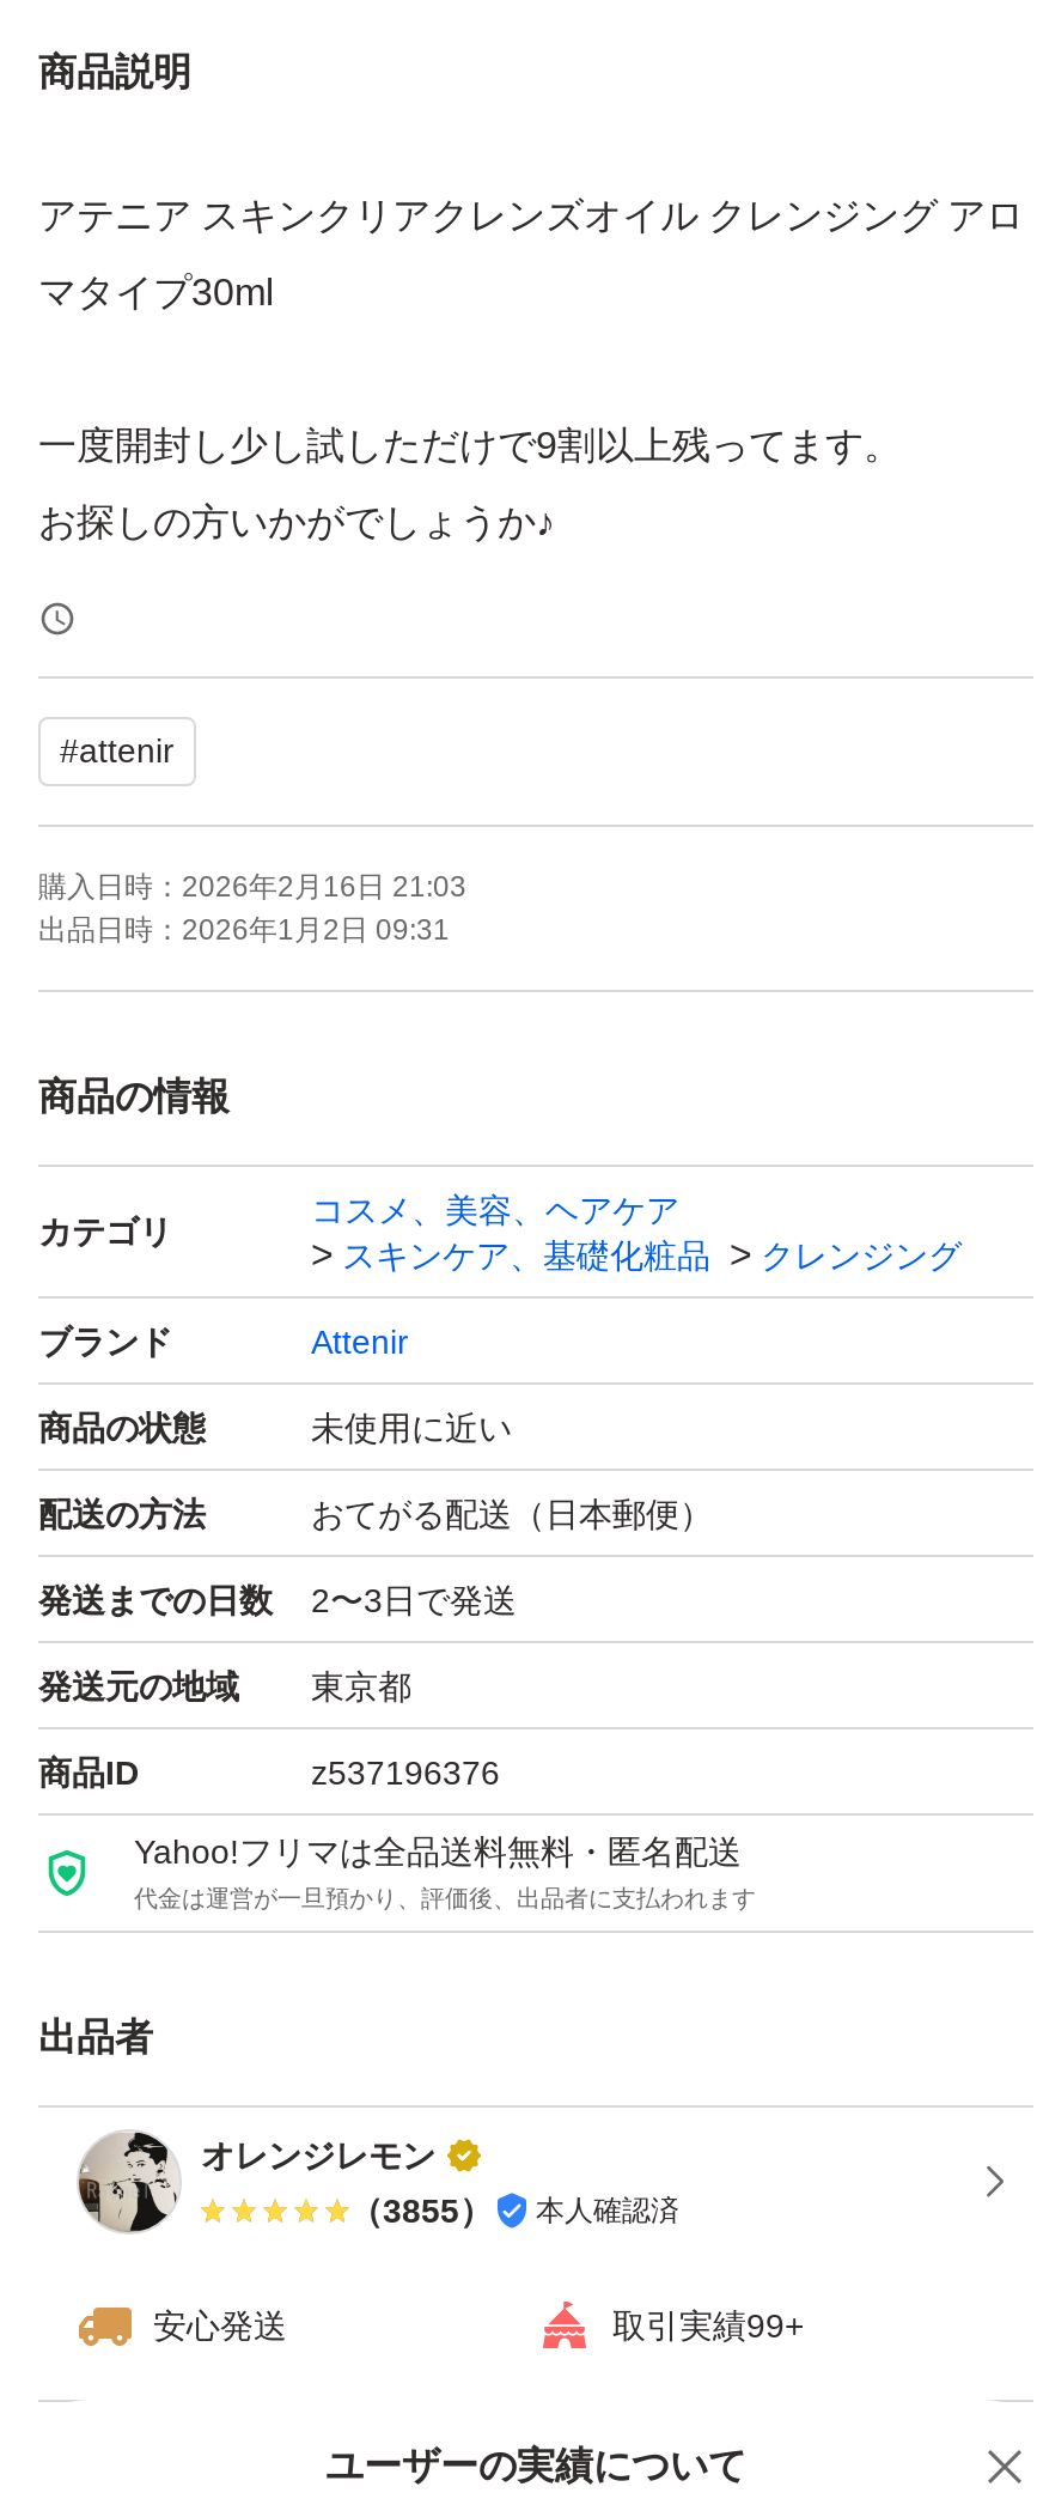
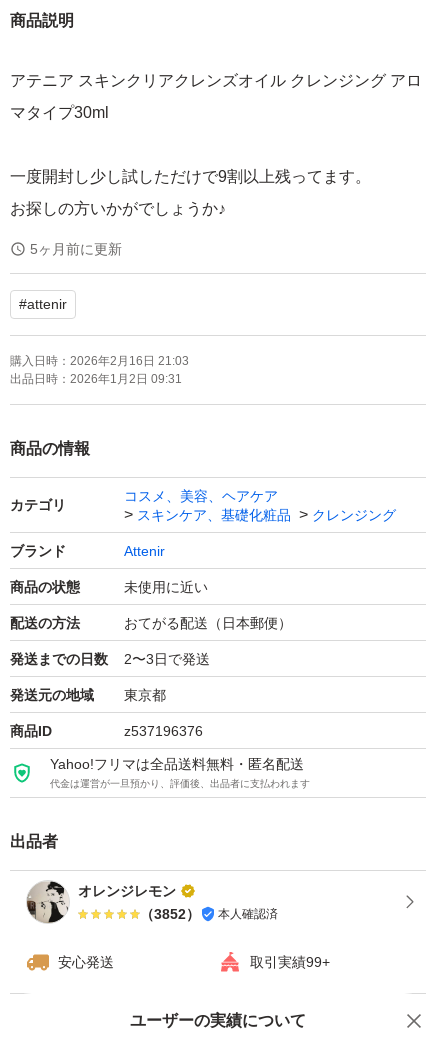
none -> [30,241,122,257] 5ヶ月前に更新
[349,2191,679,2229] （3855） 本人確認済 -> [140,906,278,922] （3852） 本人確認済

